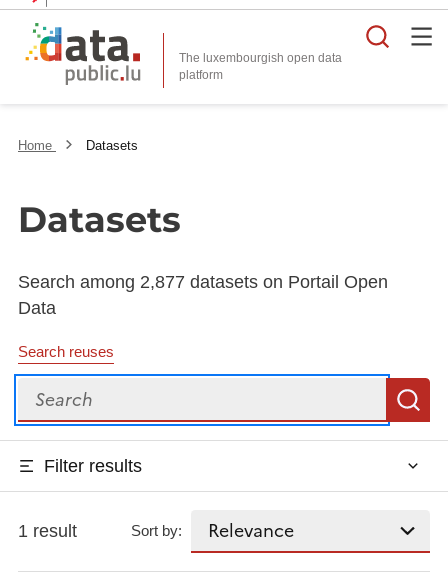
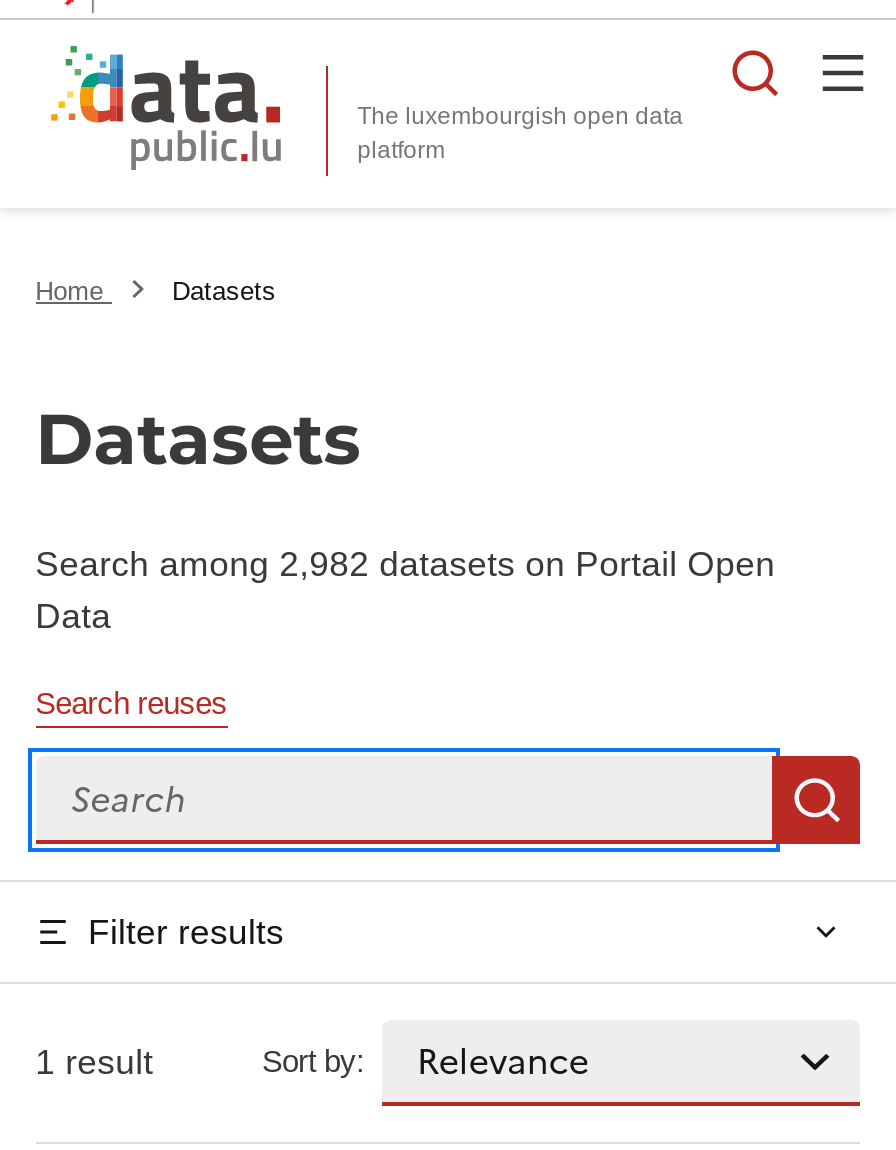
[18,272,388,292] Search among 2,877 datasets on Portail Open -> [35,545,775,585] Search among 2,982 datasets on Portail Open

